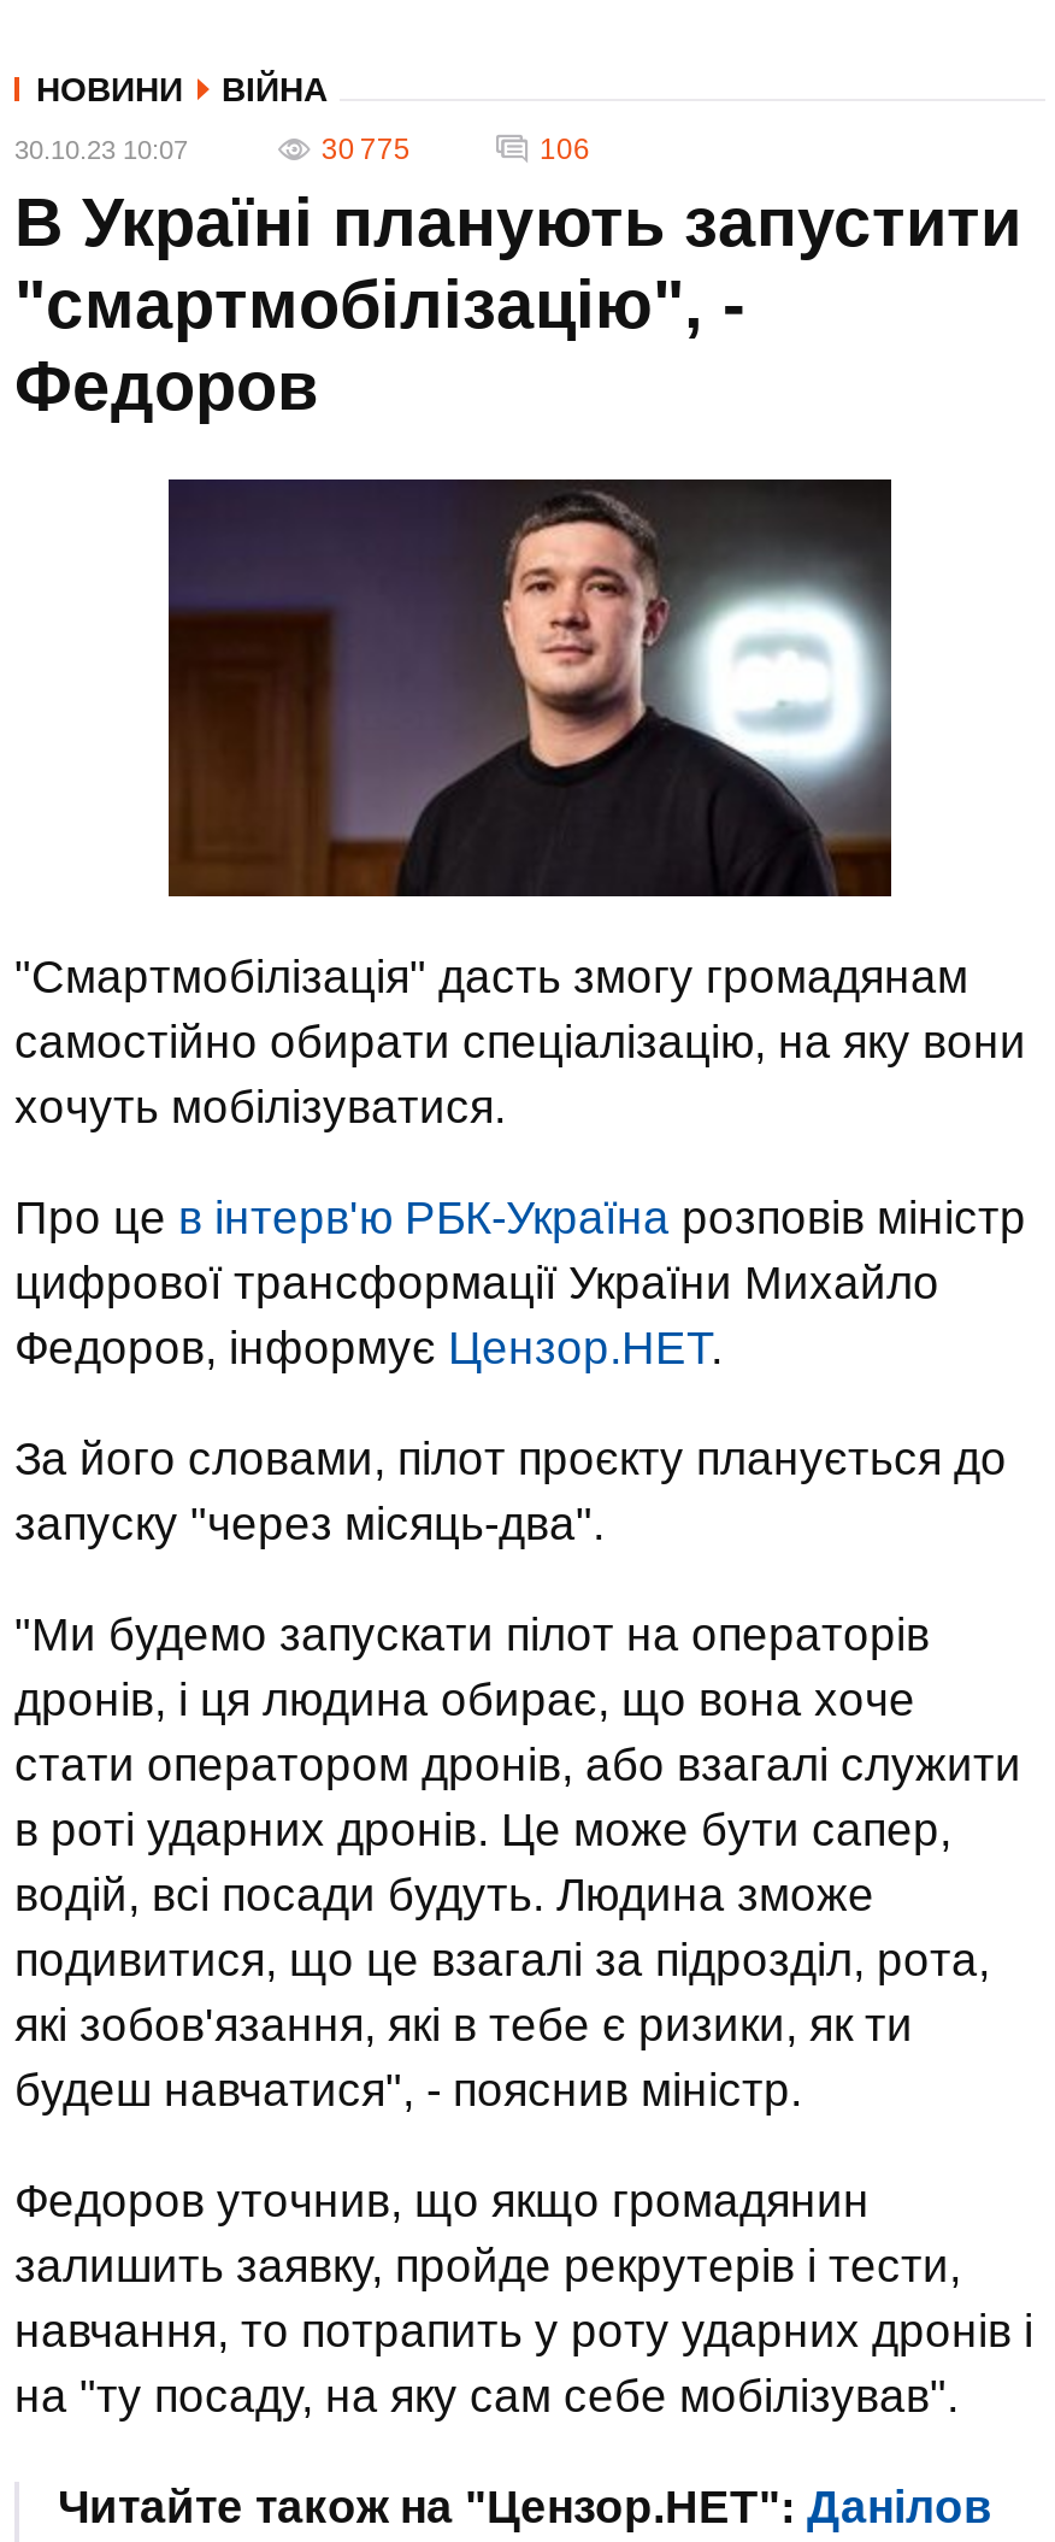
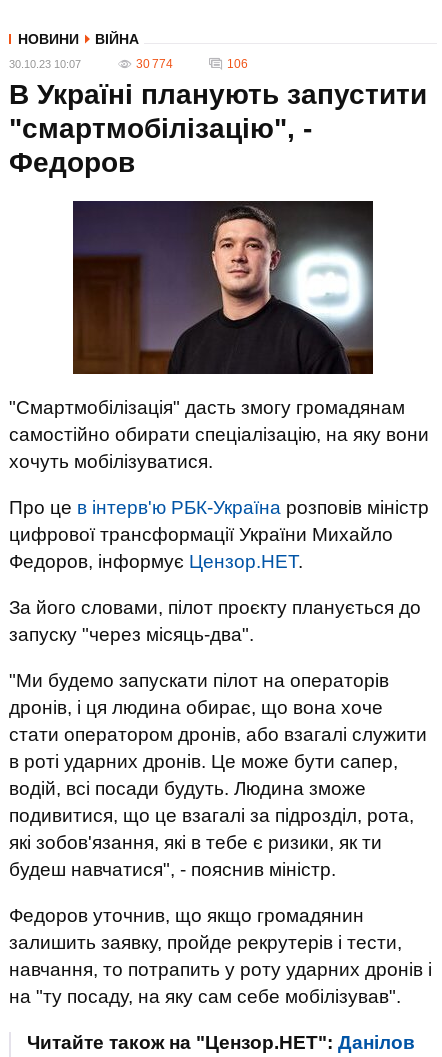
[321,132,410,166] 30 775 -> [136,57,173,71] 30 774

